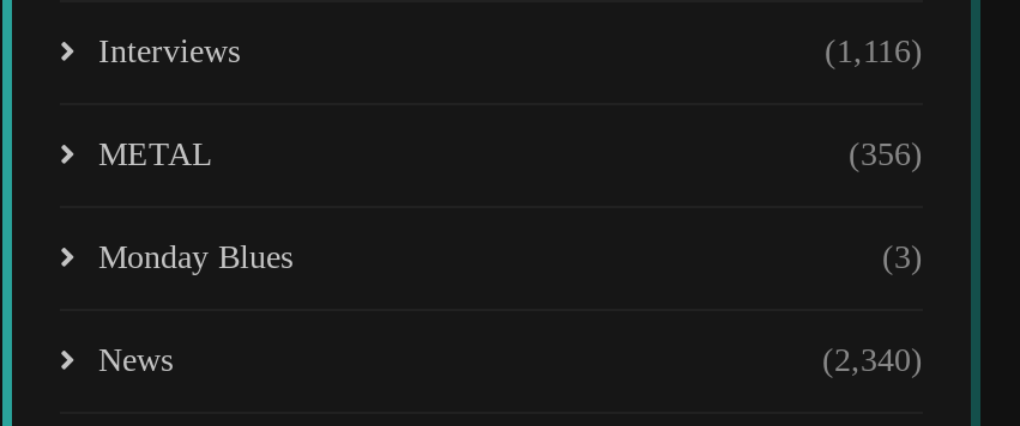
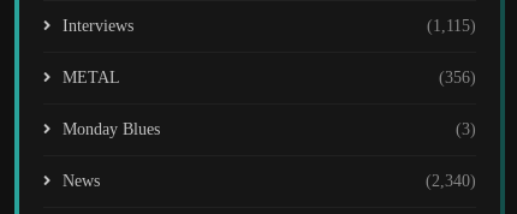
[825,34,923,70] (1,116) -> [427,17,476,35] (1,115)

